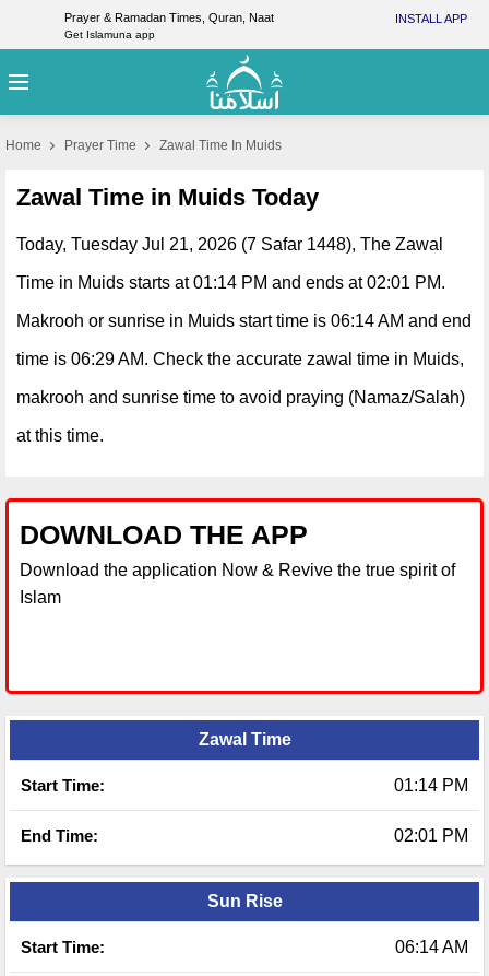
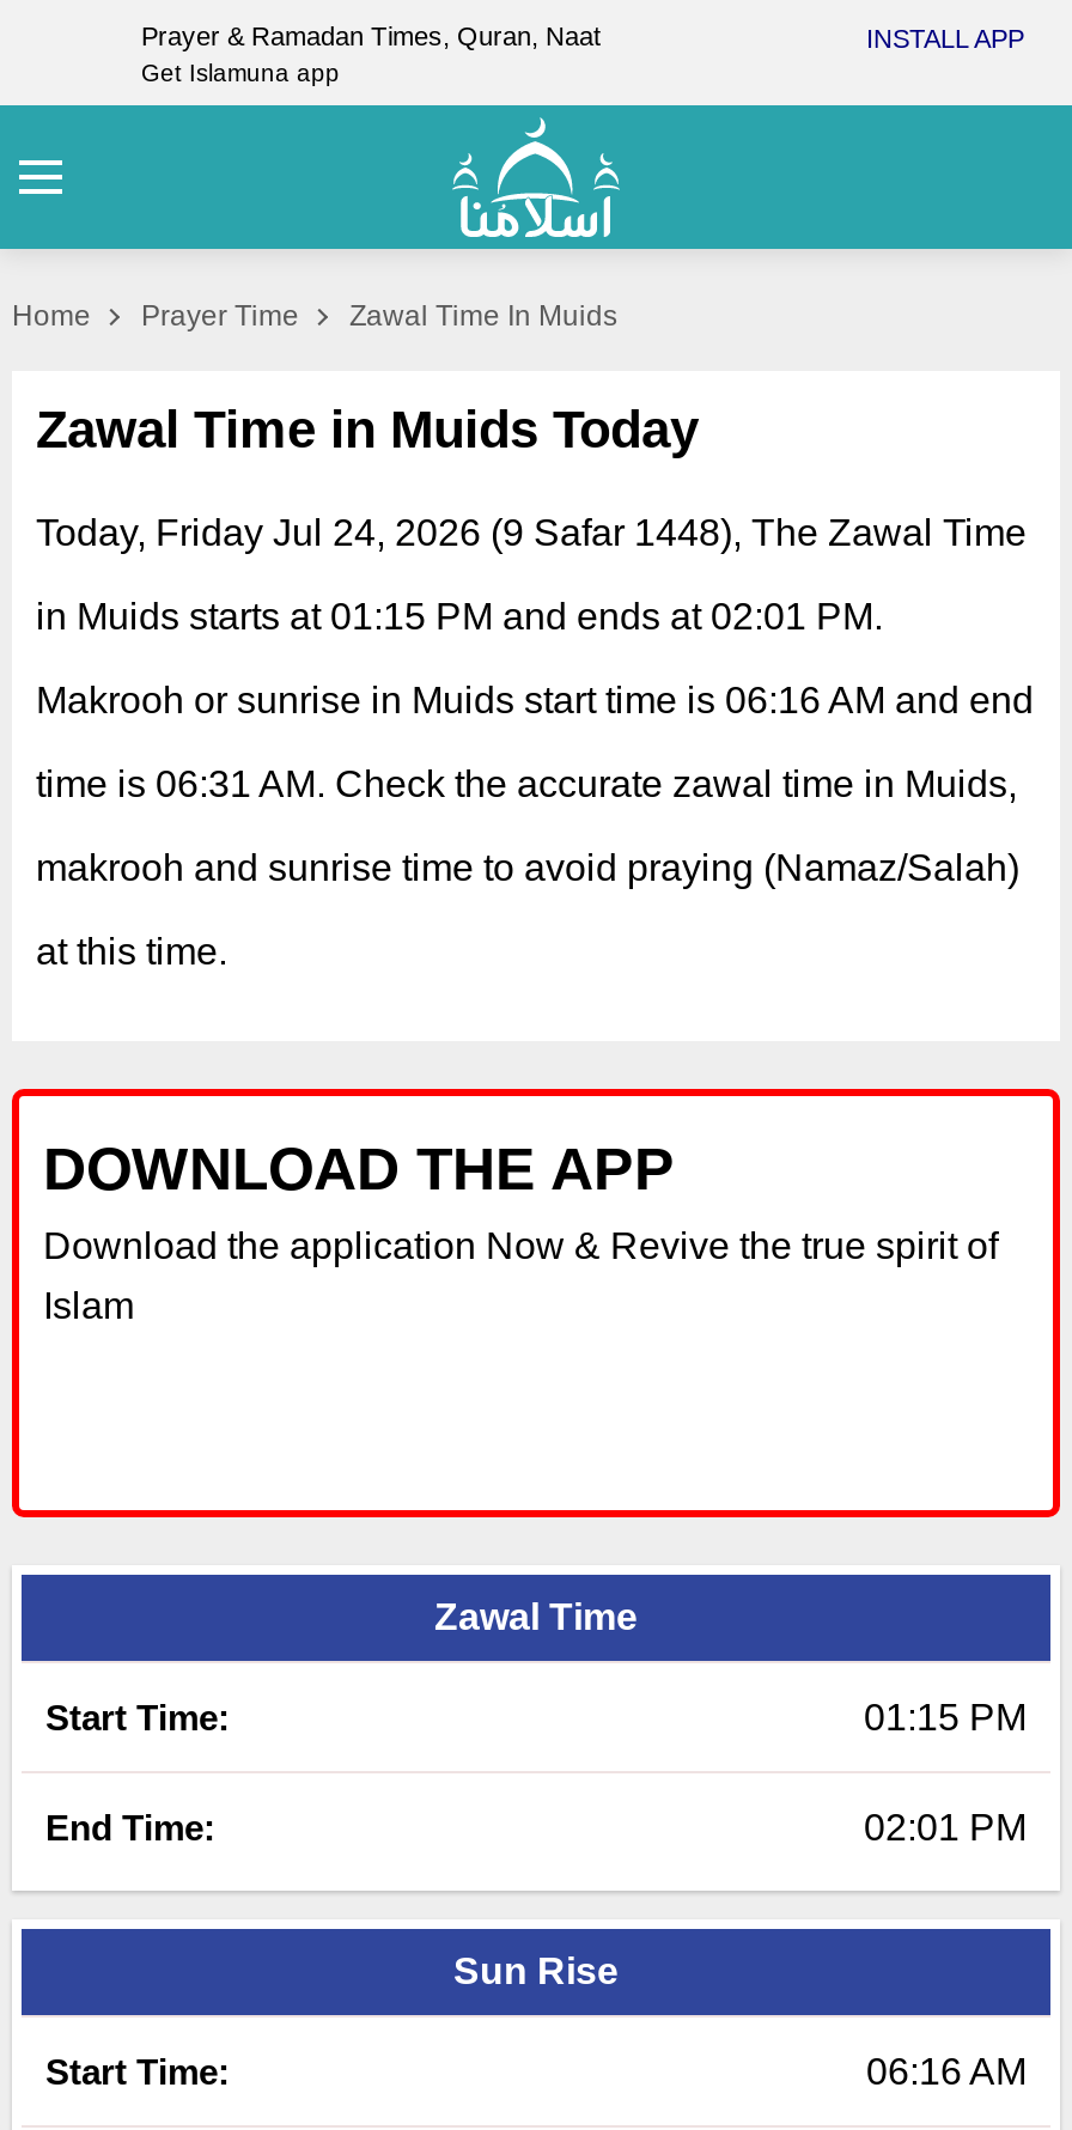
[16,235,443,254] Today, Tuesday Jul 21, 2026 (7 Safar 1448), The Zawal -> [36,512,1027,553] Today, Friday Jul 24, 2026 (9 Safar 1448), The Zawal Time
[16,273,445,292] Time in Muids starts at 01:14 PM and ends at 02:01 PM. -> [36,596,883,637] in Muids starts at 01:15 PM and ends at 02:01 PM.
[16,311,472,330] Makrooh or sunrise in Muids start time is 06:14 AM and end -> [36,680,1034,720] Makrooh or sunrise in Muids start time is 06:16 AM and end
[16,350,464,368] time is 06:29 AM. Check the accurate zawal time in Muids, -> [36,763,1017,804] time is 06:31 AM. Check the accurate zawal time in Muids,
[394,776,468,795] 01:14 PM -> [864,1697,1027,1738] 01:15 PM
[395,938,468,956] 06:14 AM -> [866,2051,1027,2092] 06:16 AM

